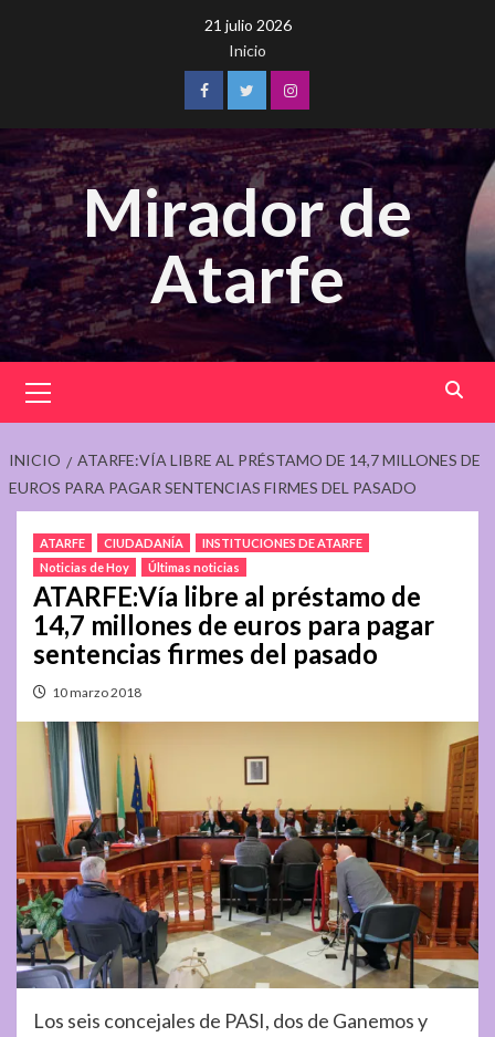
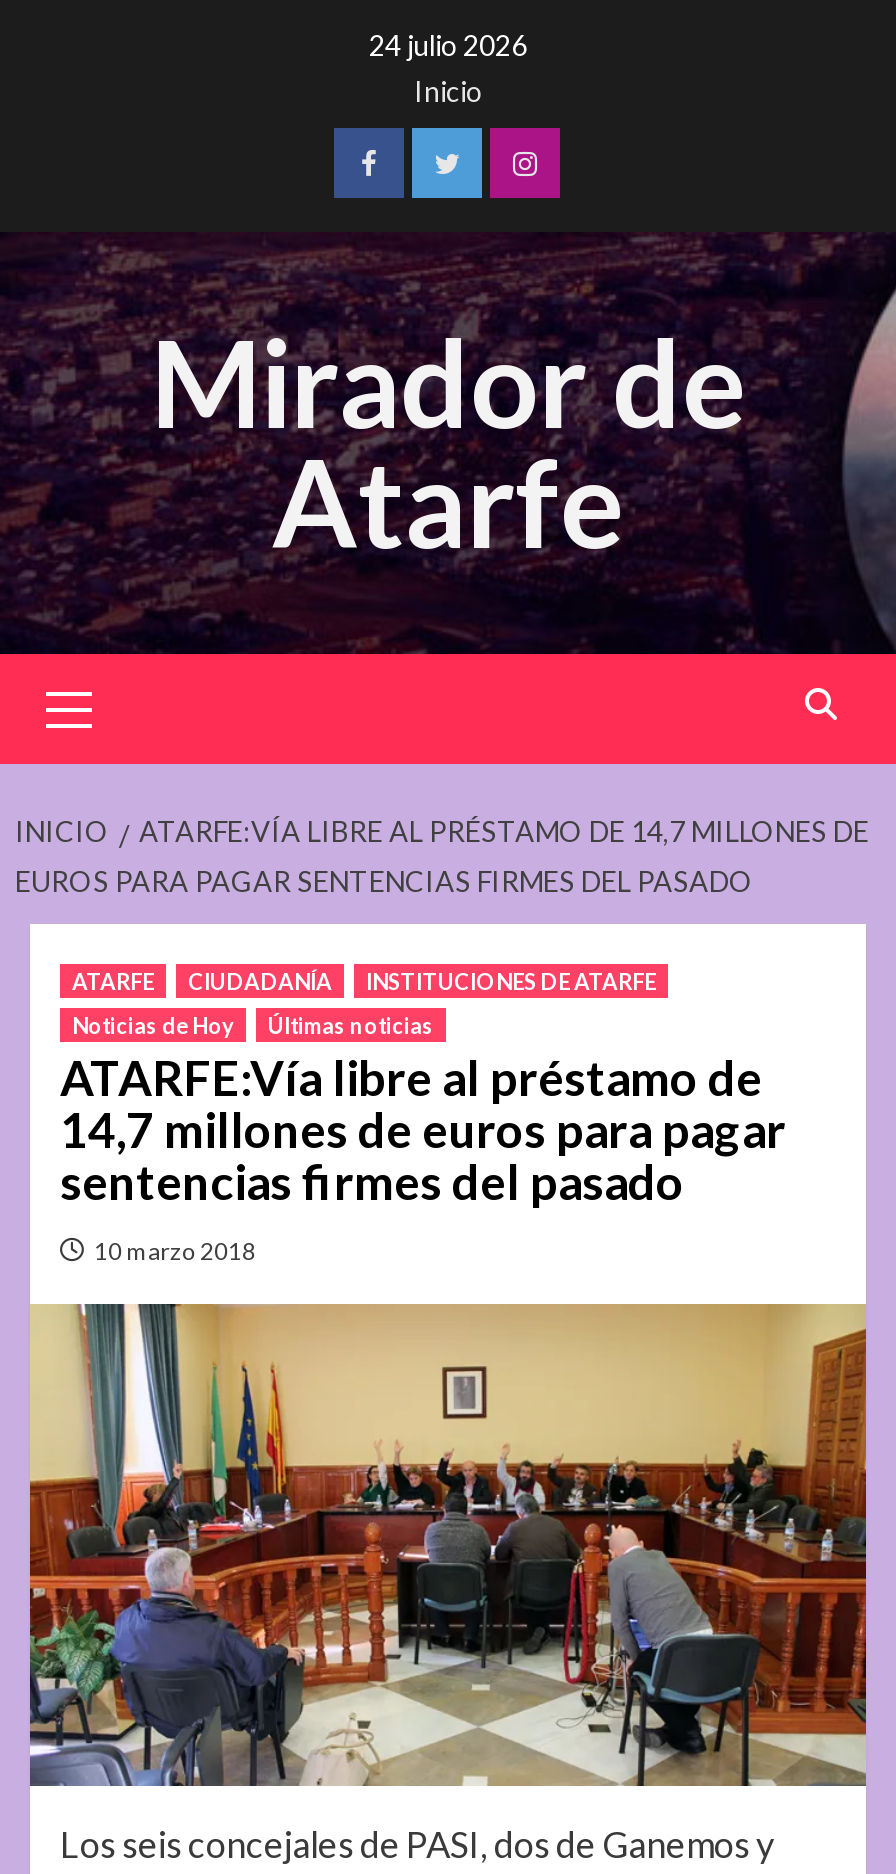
[204,15,291,34] 21 julio 2026 -> [369,28,527,62] 24 julio 2026

